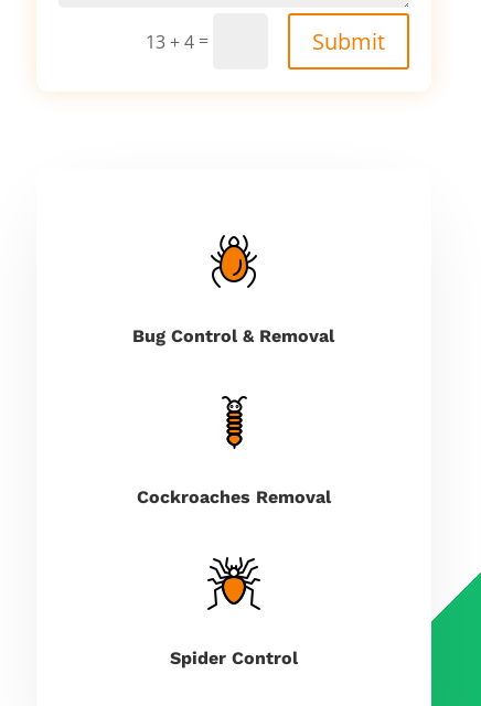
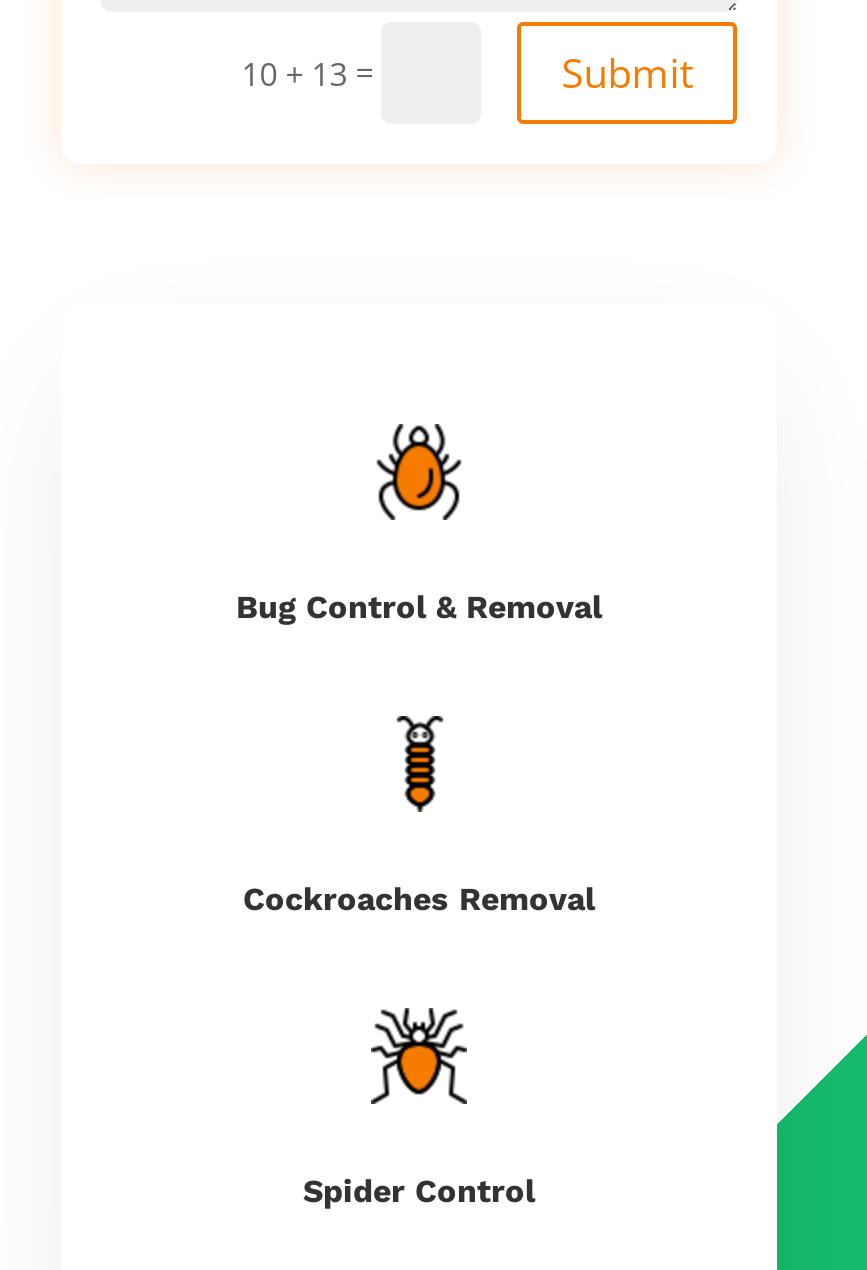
[146,29,213,54] 13 + 4 = -> [241,50,381,97] 10 + 13 =

